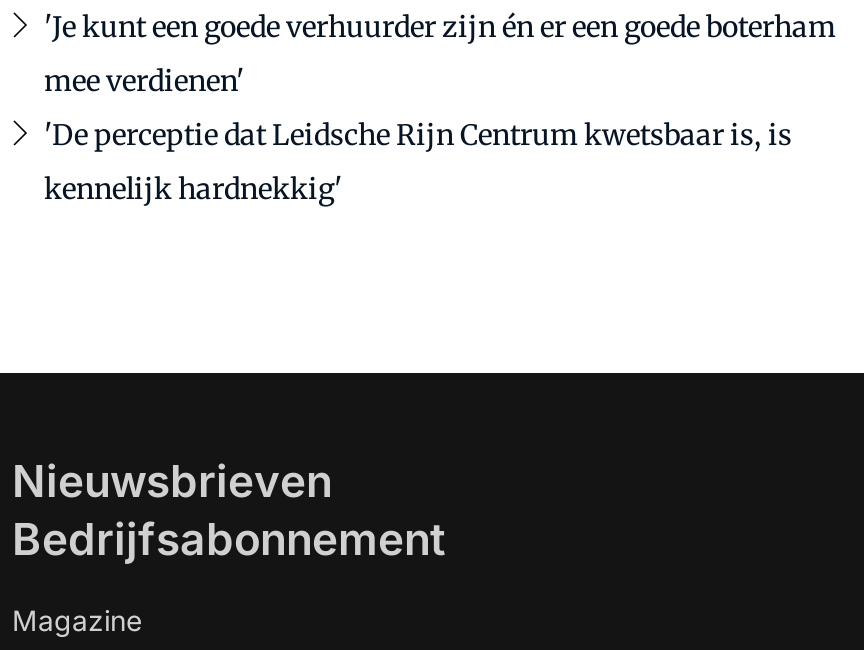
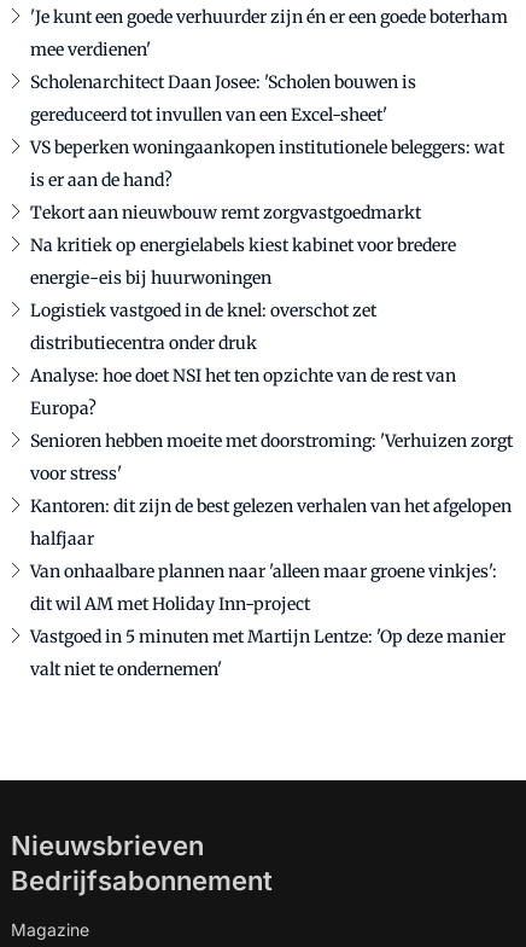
[44,118,792,208] 'De perceptie dat Leidsche Rijn Centrum kwetsbaar is, is | kennelijk hardnekkig' -> [30,71,513,680] Scholenarchitect Daan Josee: 'Scholen bouwen is | gereduceerd tot invullen van een Excel-sheet' | VS beperken woningaankopen institutionele beleggers: wat | is er aan de hand? | Tekort aan nieuwbouw remt zorgvastgoedmarkt | Na kritiek op energielabels kiest kabinet voor bredere | energie-eis bij huurwoningen | Logistiek vastgoed in de knel: overschot zet | distributiecentra onder druk | Analyse: hoe doet NSI het ten opzichte van de rest van | Europa? | Senioren hebben moeite met doorstroming: 'Verhuizen zorgt | voor stress' | Kantoren: dit zijn de best gelezen verhalen van het afgelopen | halfjaar | Van onhaalbare plannen naar 'alleen maar groene vinkjes': | dit wil AM met Holiday Inn-project | Vastgoed in 5 minuten met Martijn Lentze: 'Op deze manier | valt niet te ondernemen'

